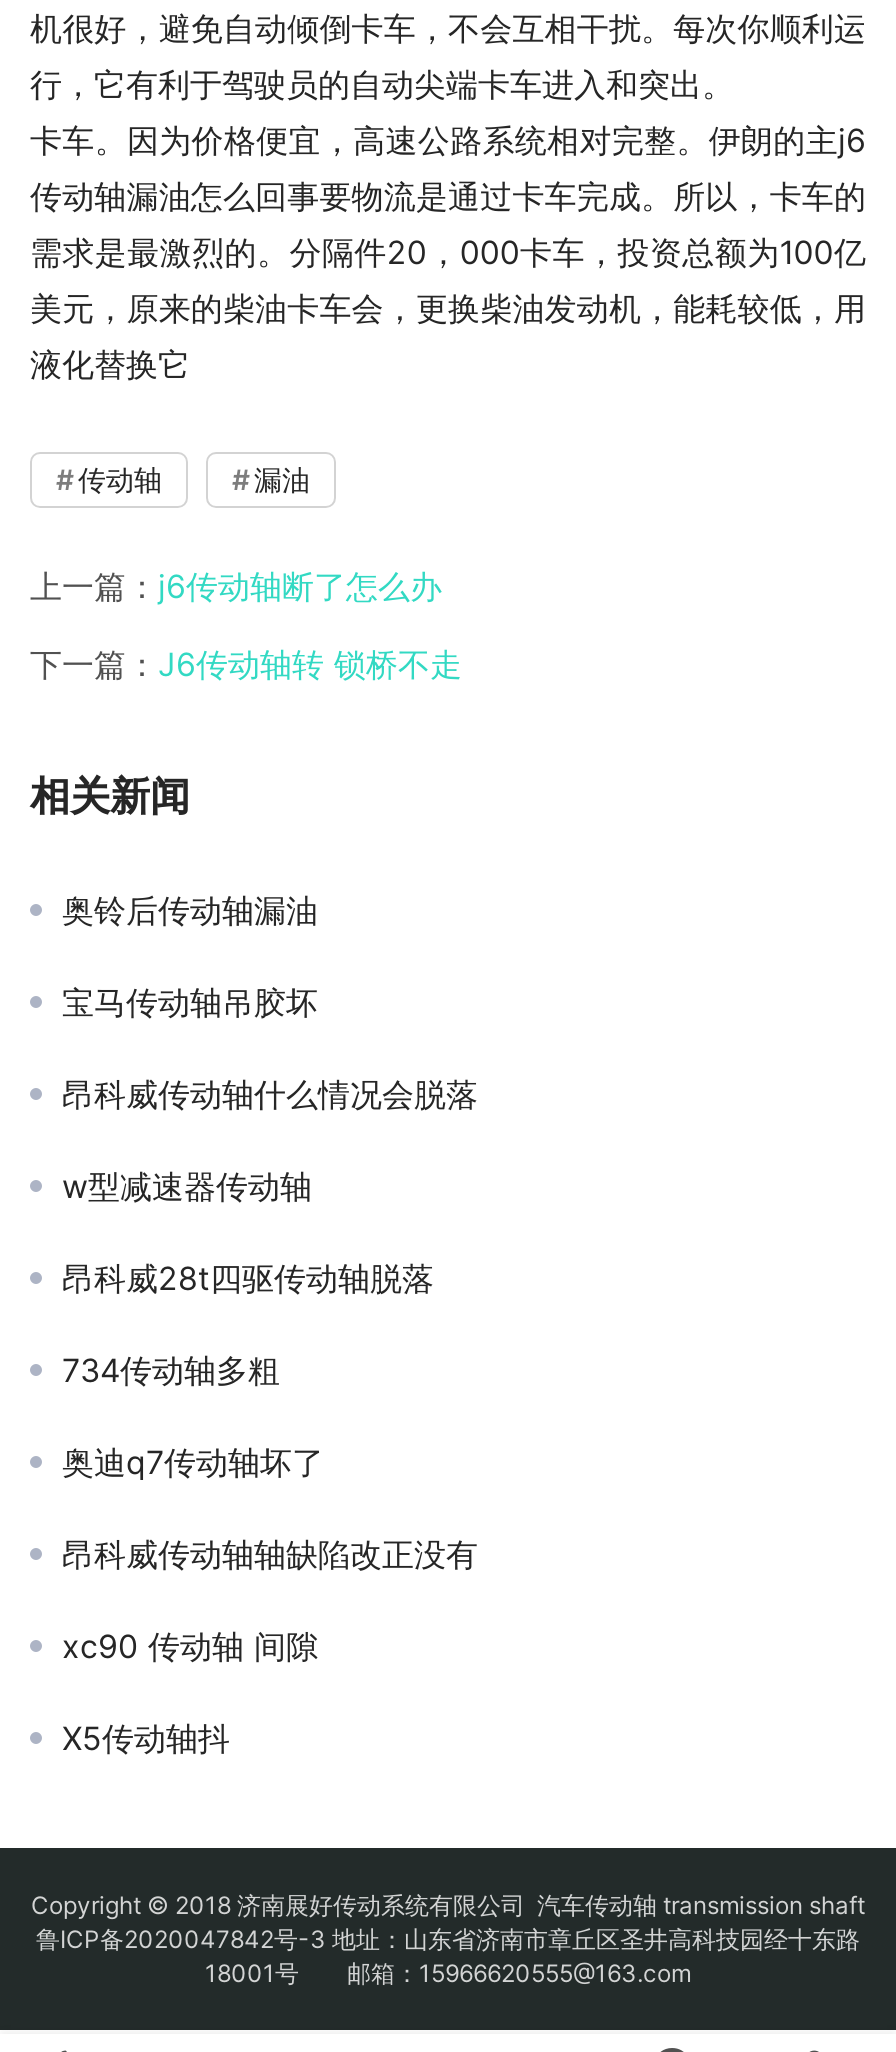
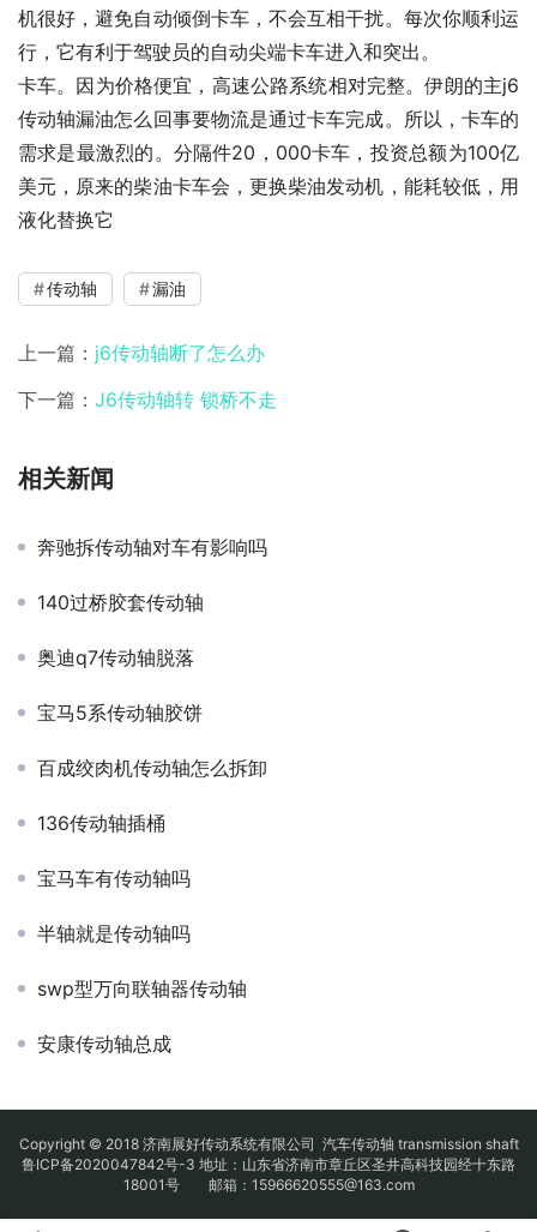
[62,891,318,931] 奥铃后传动轴漏油 -> [37,536,267,559] 奔驰拆传动轴对车有影响吗
[62,983,318,1023] 宝马传动轴吊胶坏 -> [37,591,204,615] 140过桥胶套传动轴
[62,1075,478,1115] 昂科威传动轴什么情况会脱落 -> [37,646,194,670] 奥迪q7传动轴脱落
[62,1167,312,1207] w型减速器传动轴 -> [37,701,203,725] 宝马5系传动轴胶饼
[62,1259,434,1299] 昂科威28t四驱传动轴脱落 -> [37,756,267,780] 百成绞肉机传动轴怎么拆卸
[62,1351,280,1391] 734传动轴多粗 -> [37,811,165,835] 136传动轴插桶
[62,1443,324,1483] 奥迪q7传动轴坏了 -> [37,867,191,891] 宝马车有传动轴吗
[62,1535,478,1575] 昂科威传动轴轴缺陷改正没有 -> [37,922,191,946] 半轴就是传动轴吗
[62,1627,318,1667] xc90 传动轴 间隙 -> [37,977,247,1001] swp型万向联轴器传动轴
[62,1719,230,1759] X5传动轴抖 -> [37,1032,171,1056] 安康传动轴总成

